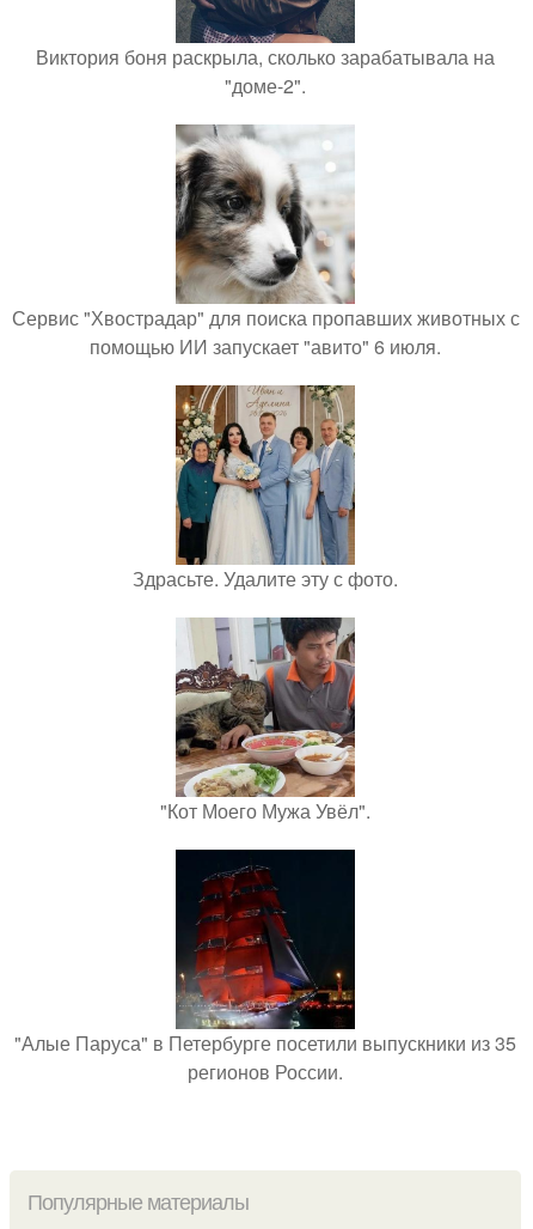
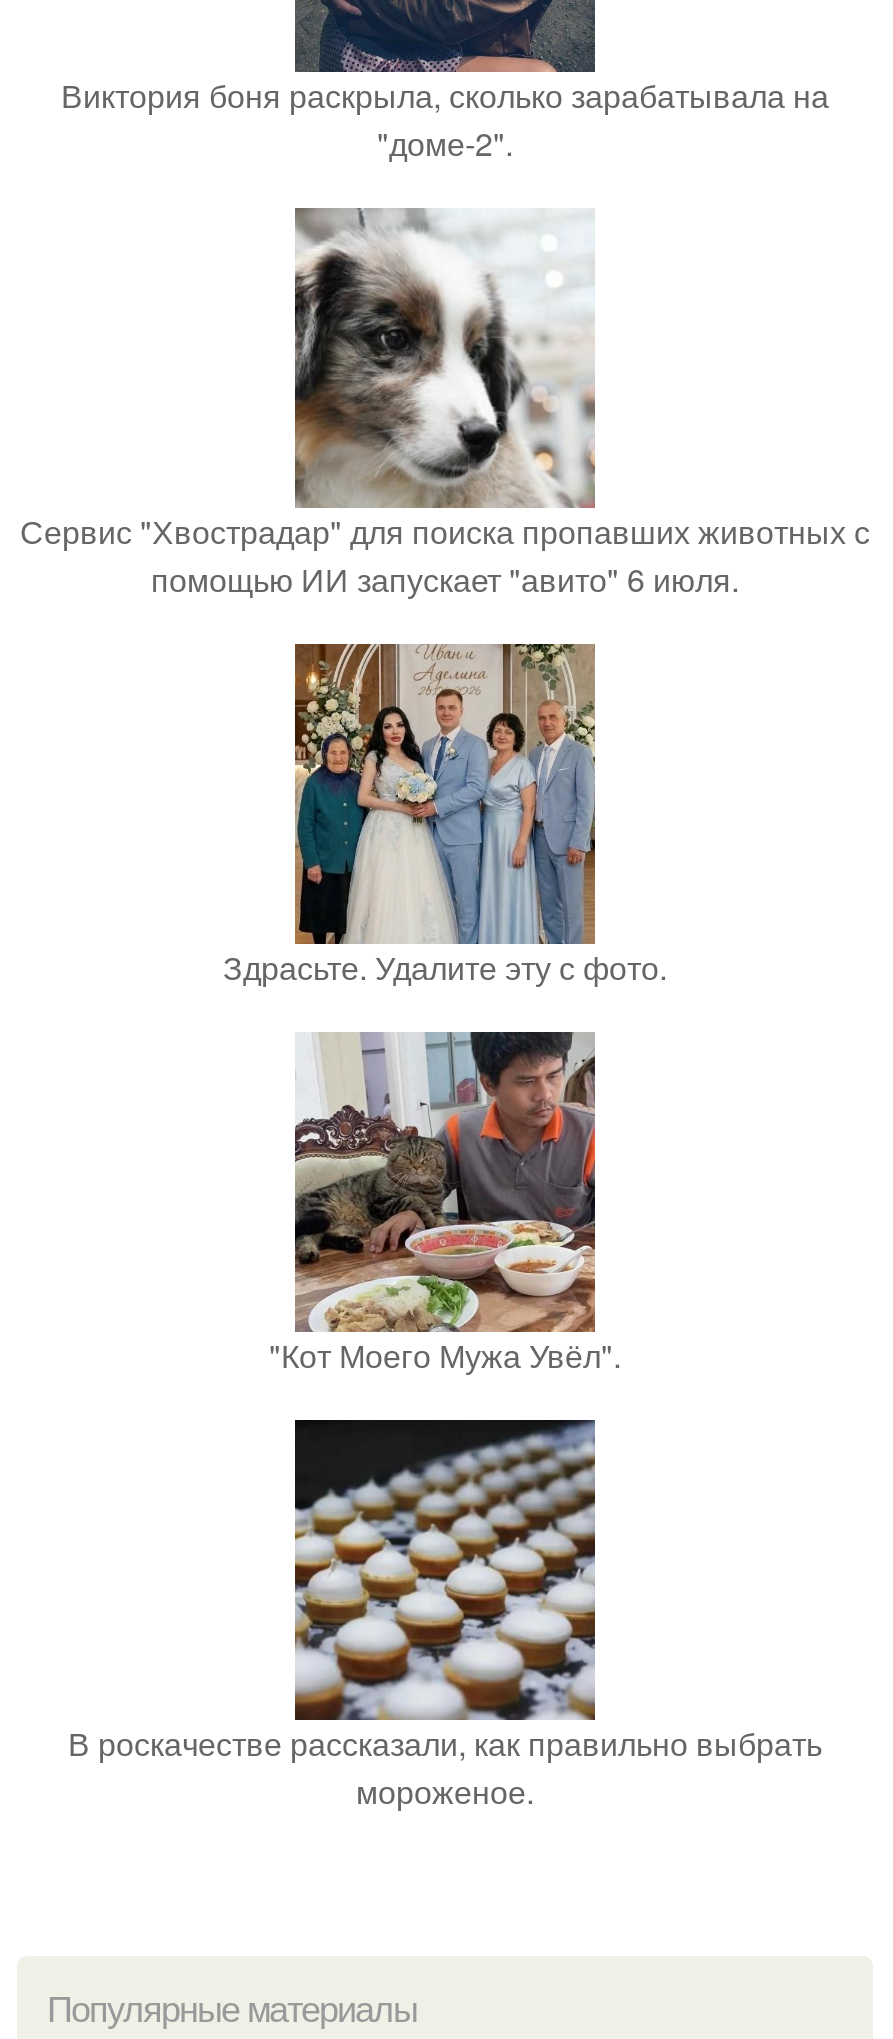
[14,851,516,1085] [image] | "Алые Паруса" в Петербурге посетили выпускники из 35 | регионов России. -> [68,1420,822,1814] [image] | В роскачестве рассказали, как правильно выбрать | мороженое.

